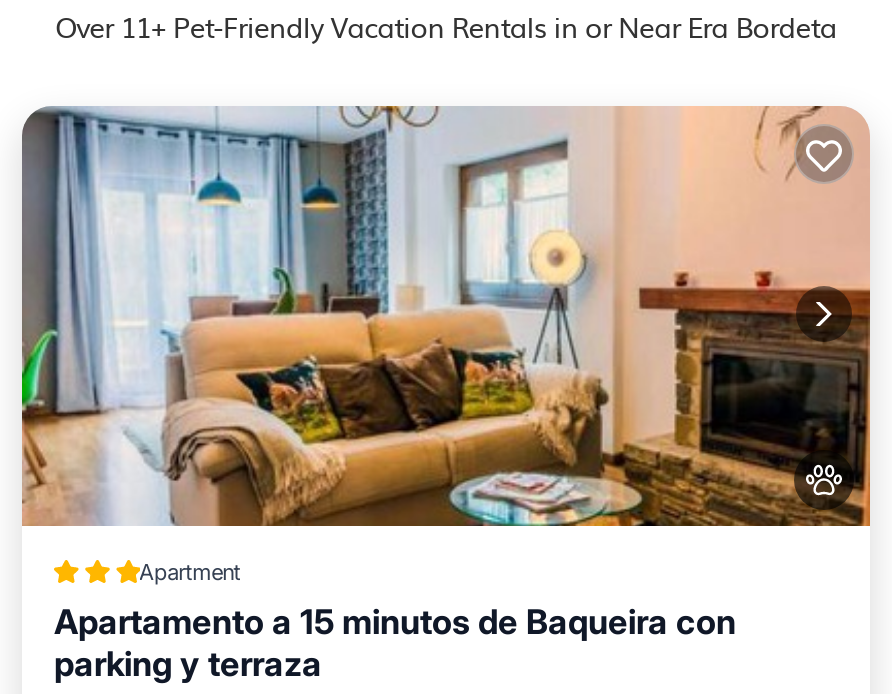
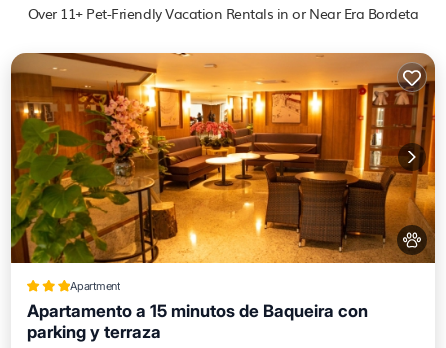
[20,104,870,528] [image] -> [10,52,436,264] [image]

